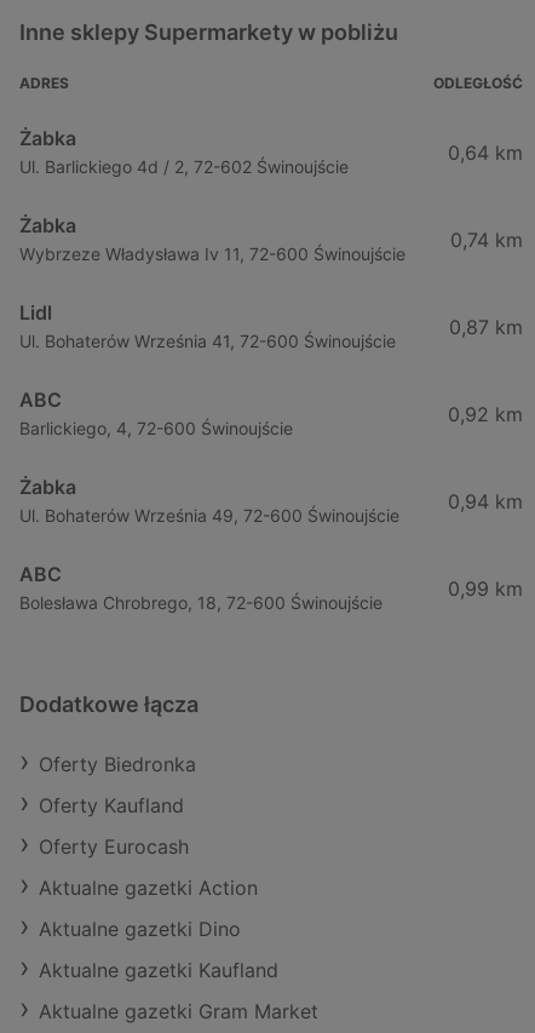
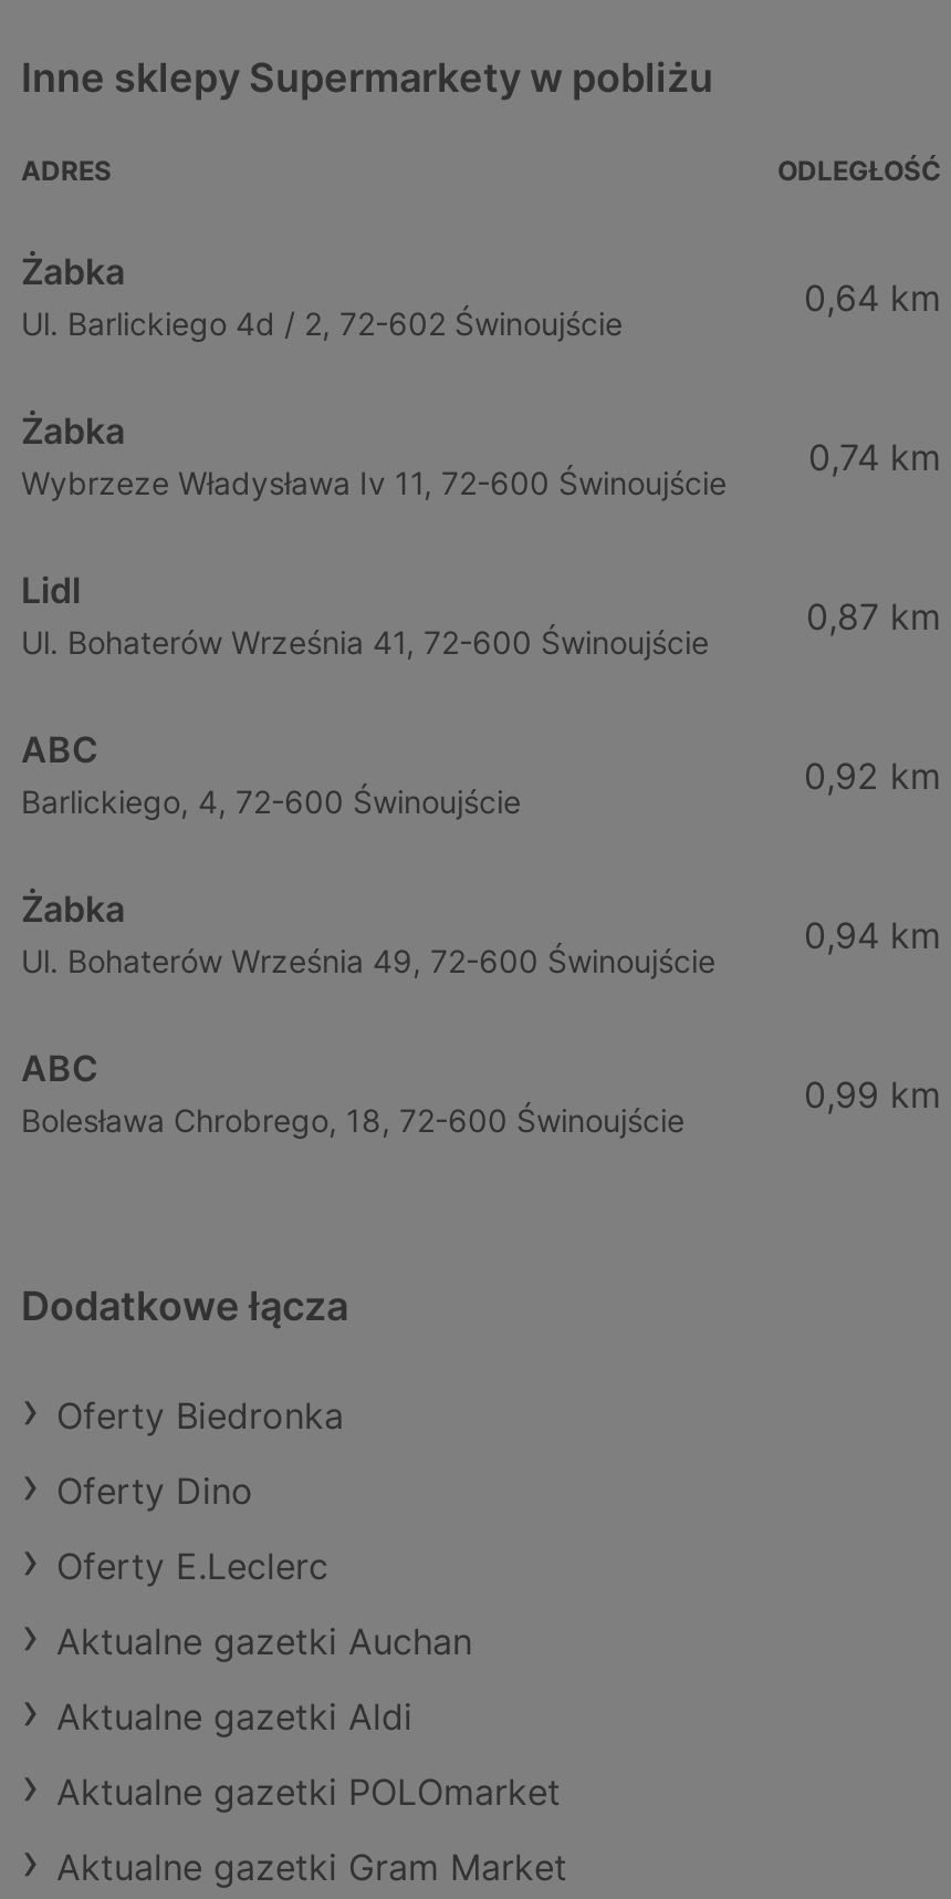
[39,793,184,817] Oferty Kaufland -> [56,1469,253,1513] Oferty Dino
[39,834,189,858] Oferty Eurocash -> [56,1544,328,1588] Oferty E.Leclerc
[39,875,258,899] Aktualne gazetki Action -> [56,1619,472,1663] Aktualne gazetki Auchan
[39,916,241,940] Aktualne gazetki Dino -> [56,1694,412,1739] Aktualne gazetki Aldi
[39,957,278,982] Aktualne gazetki Kaufland -> [56,1770,561,1814] Aktualne gazetki POLOmarket

